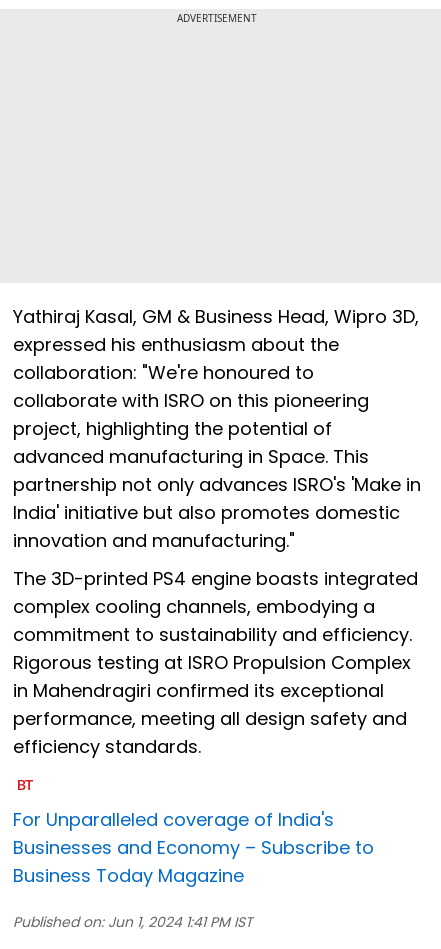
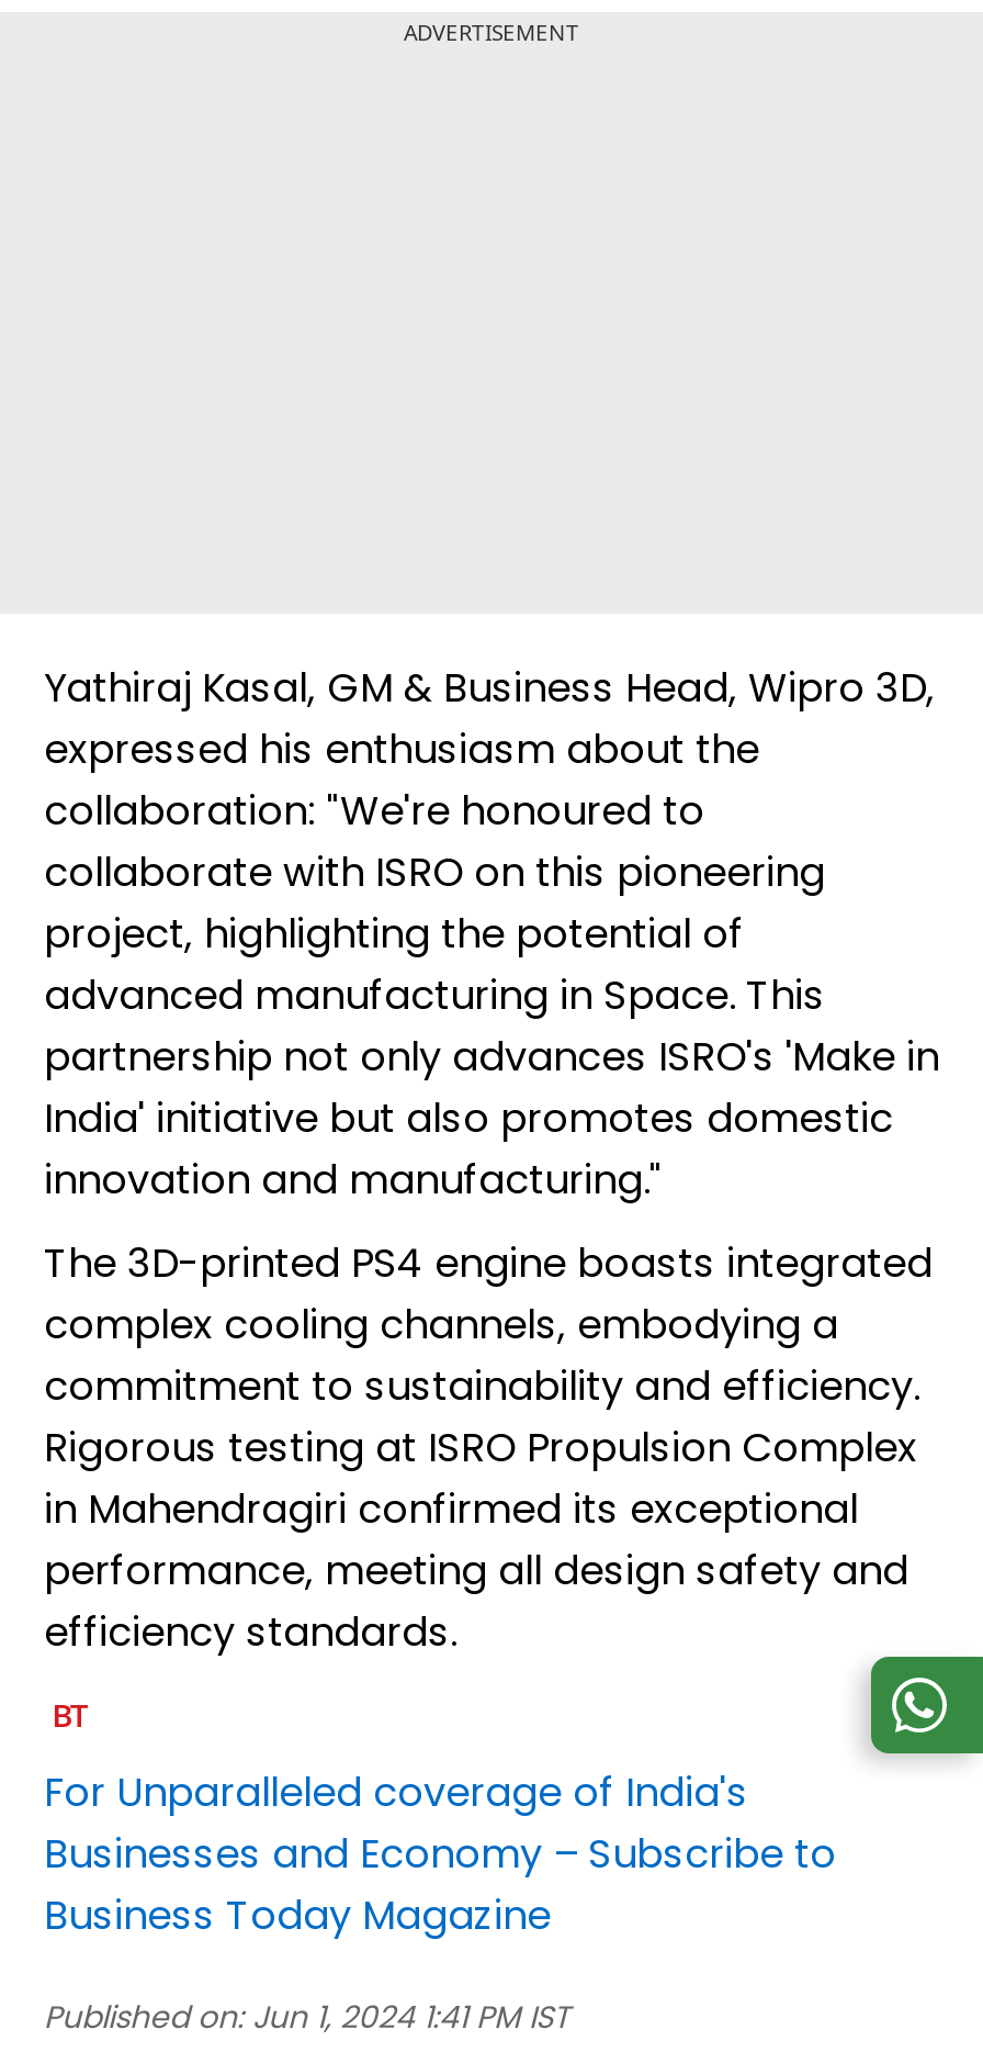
none -> [858,1655,976,1764] [image]

